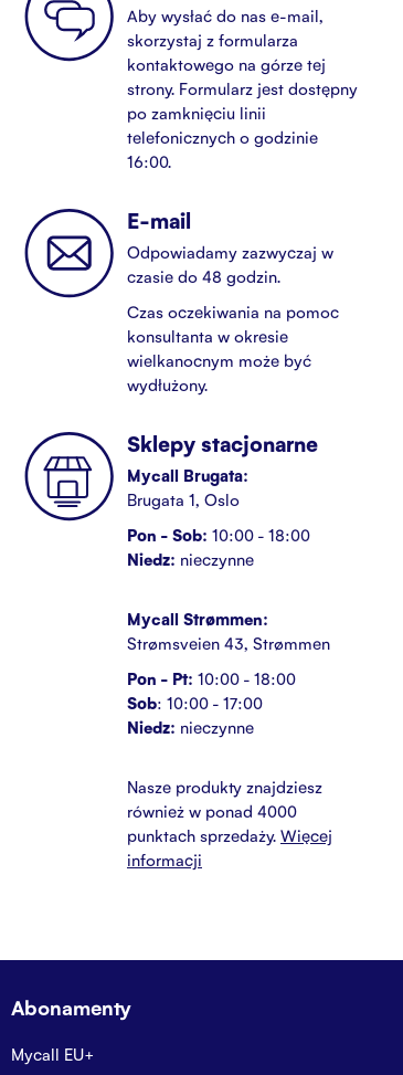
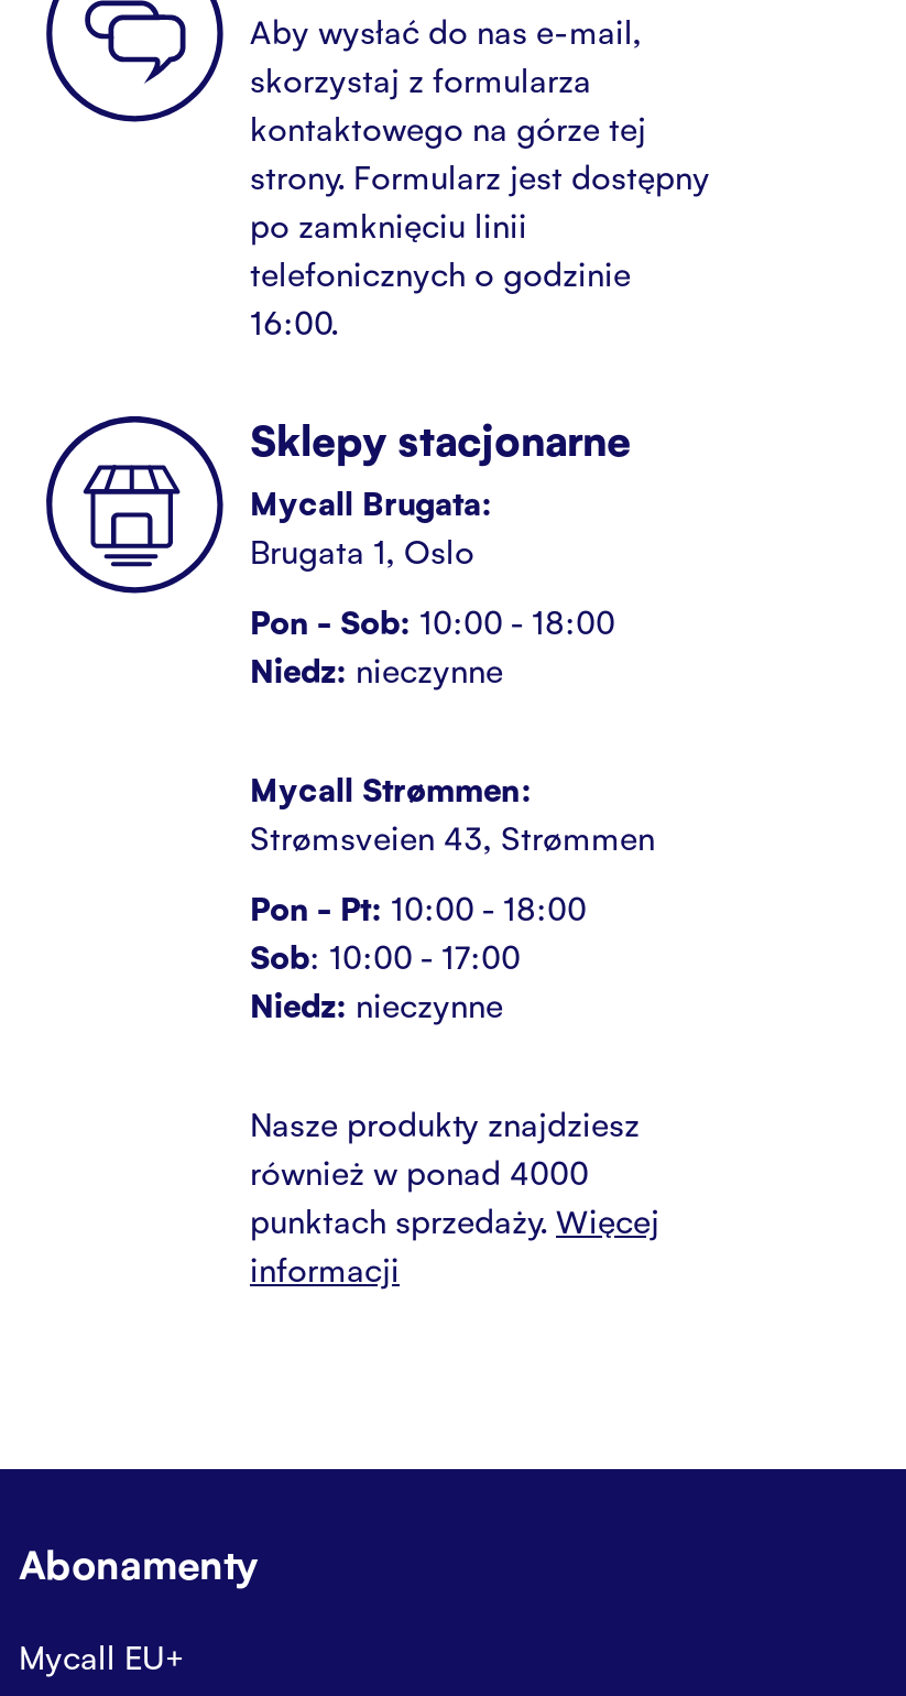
[47,205,339,394] [image] | E-mail | Odpowiadamy zazwyczaj w | czasie do 48 godzin. | Czas oczekiwania na pomoc | konsultanta w okresie | wielkanocnym może być | wydłużony. -> none

